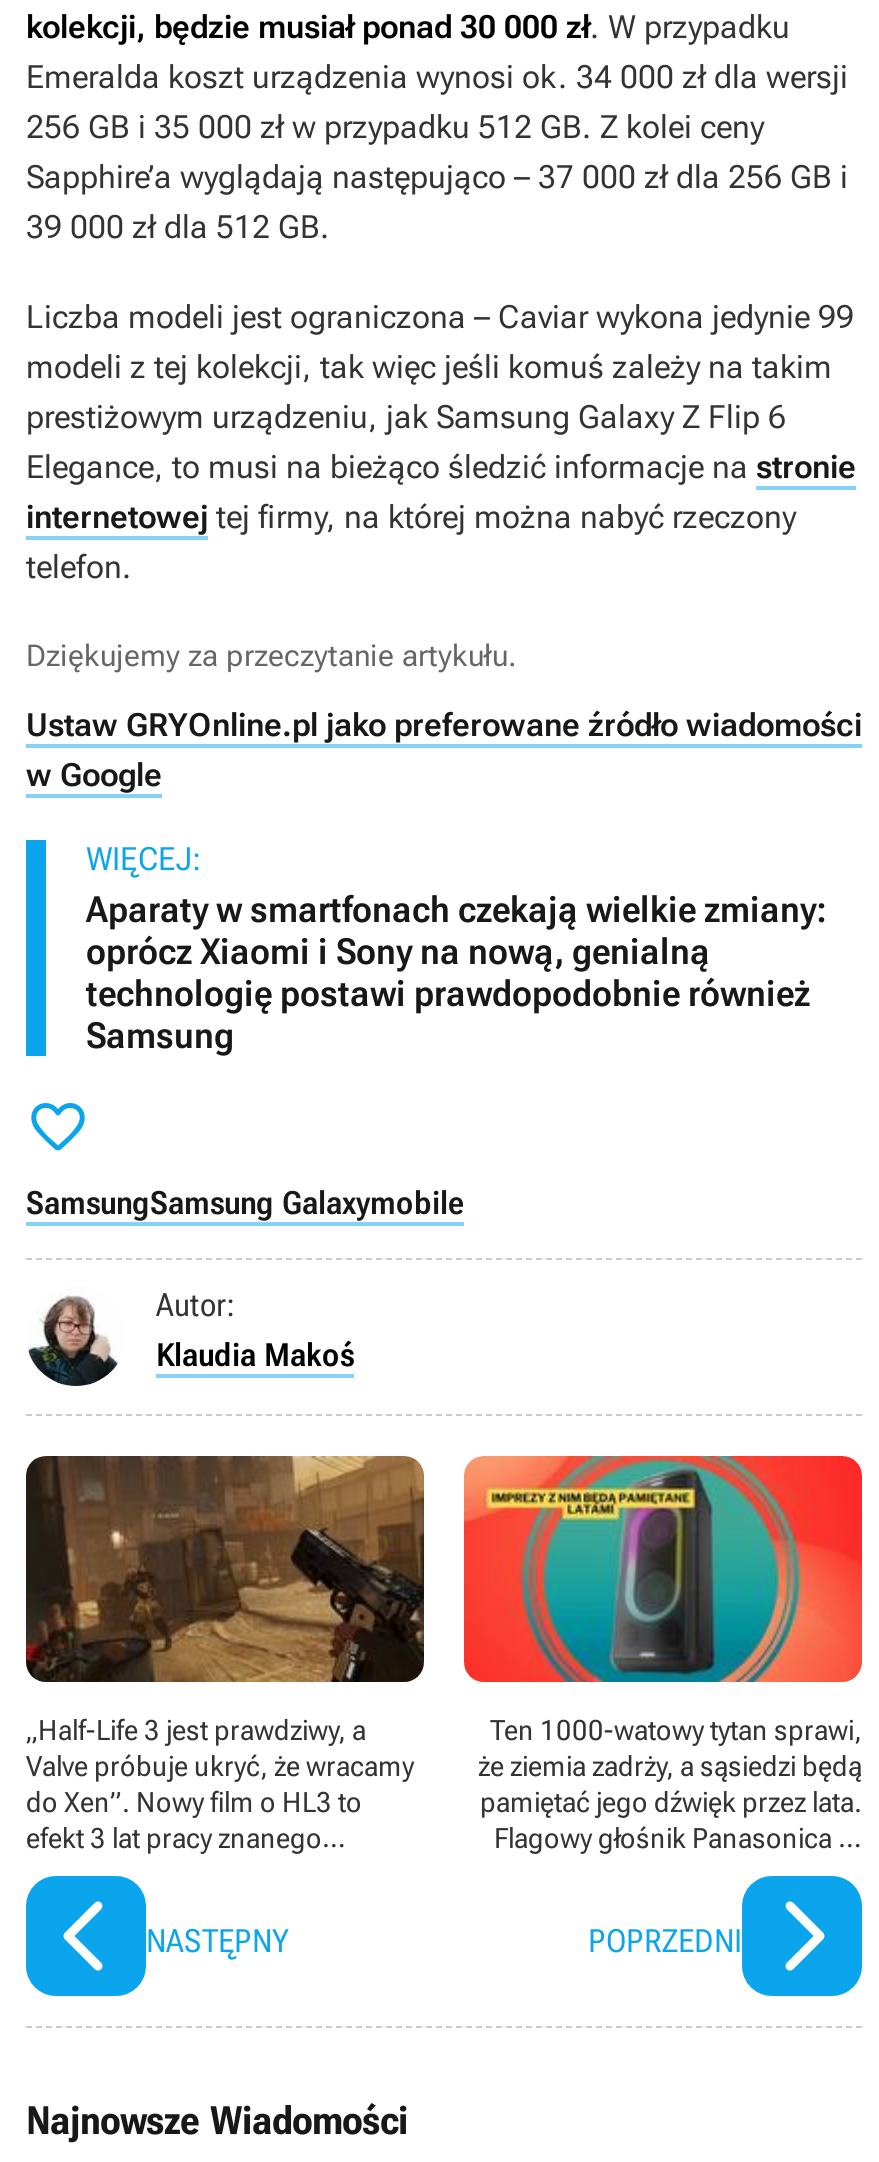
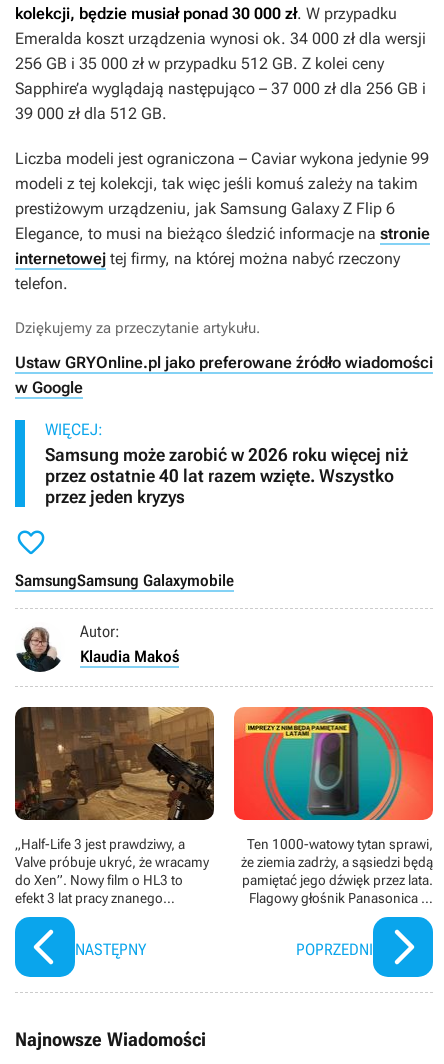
[86,888,828,1056] Aparaty w smartfonach czekają wielkie zmiany: | oprócz Xiaomi i Sony na nową, genialną | technologię postawi prawdopodobnie również | Samsung -> [45,444,408,507] Samsung może zarobić w 2026 roku więcej niż | przez ostatnie 40 lat razem wzięte. Wszystko | przez jeden kryzys

